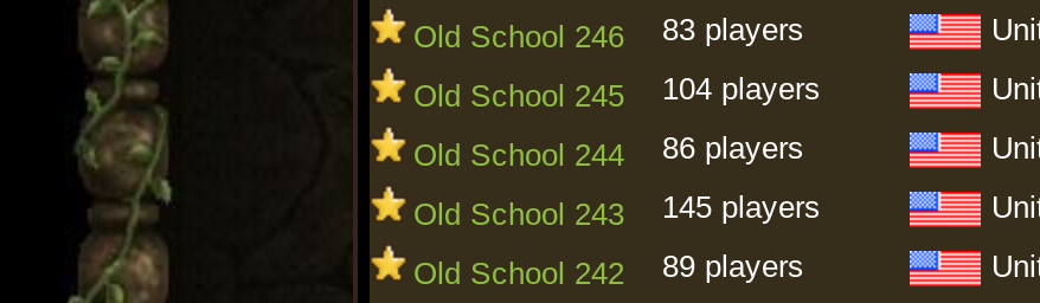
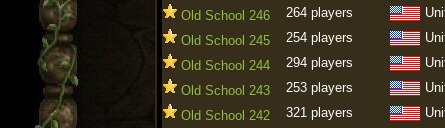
[413,12,804,54] Old School 246 83 players -> [180,5,352,23] Old School 246 264 players
[413,71,821,114] Old School 245 104 players -> [180,30,352,48] Old School 245 254 players
[413,130,804,173] Old School 244 86 players -> [180,55,352,73] Old School 244 294 players
[413,189,821,232] Old School 243 145 players -> [180,80,352,98] Old School 243 253 players
[413,249,804,291] Old School 242 89 players -> [180,105,352,123] Old School 242 321 players

